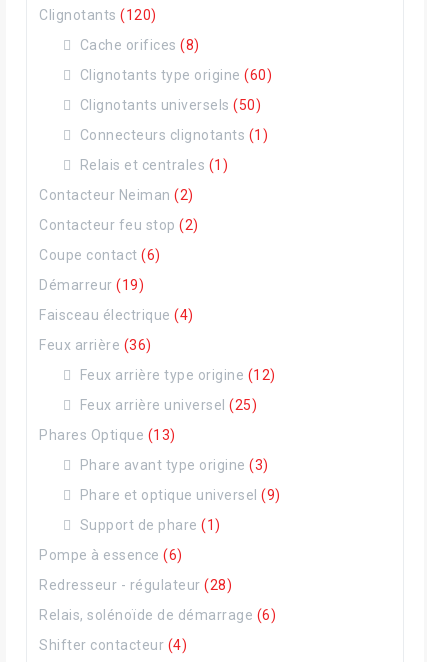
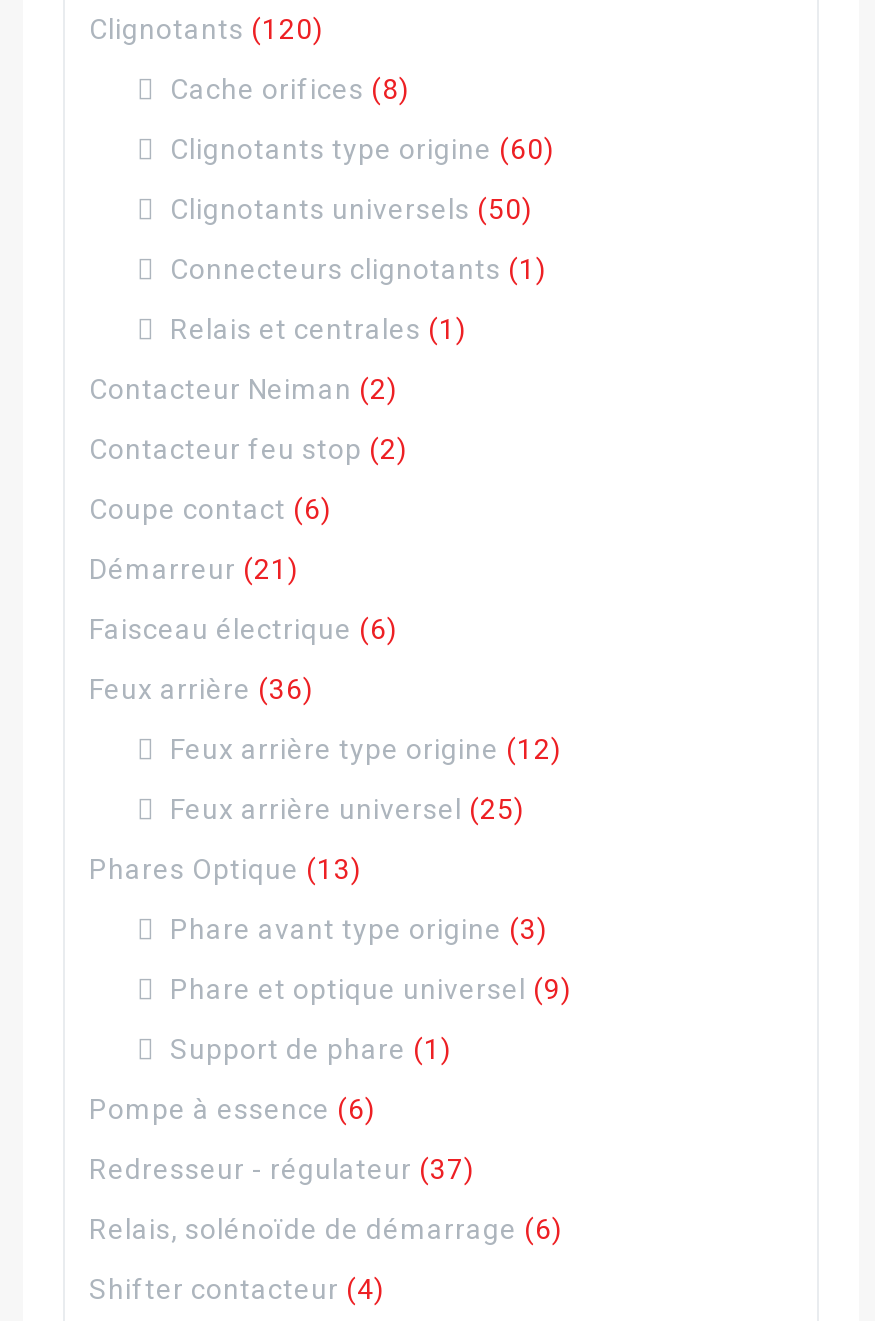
[39,277,144,293] Démarreur (19) -> [89,553,299,585] Démarreur (21)
[39,307,193,323] Faisceau électrique (4) -> [89,613,398,645] Faisceau électrique (6)
[39,577,232,593] Redresseur - régulateur (28) -> [89,1153,475,1185] Redresseur - régulateur (37)

